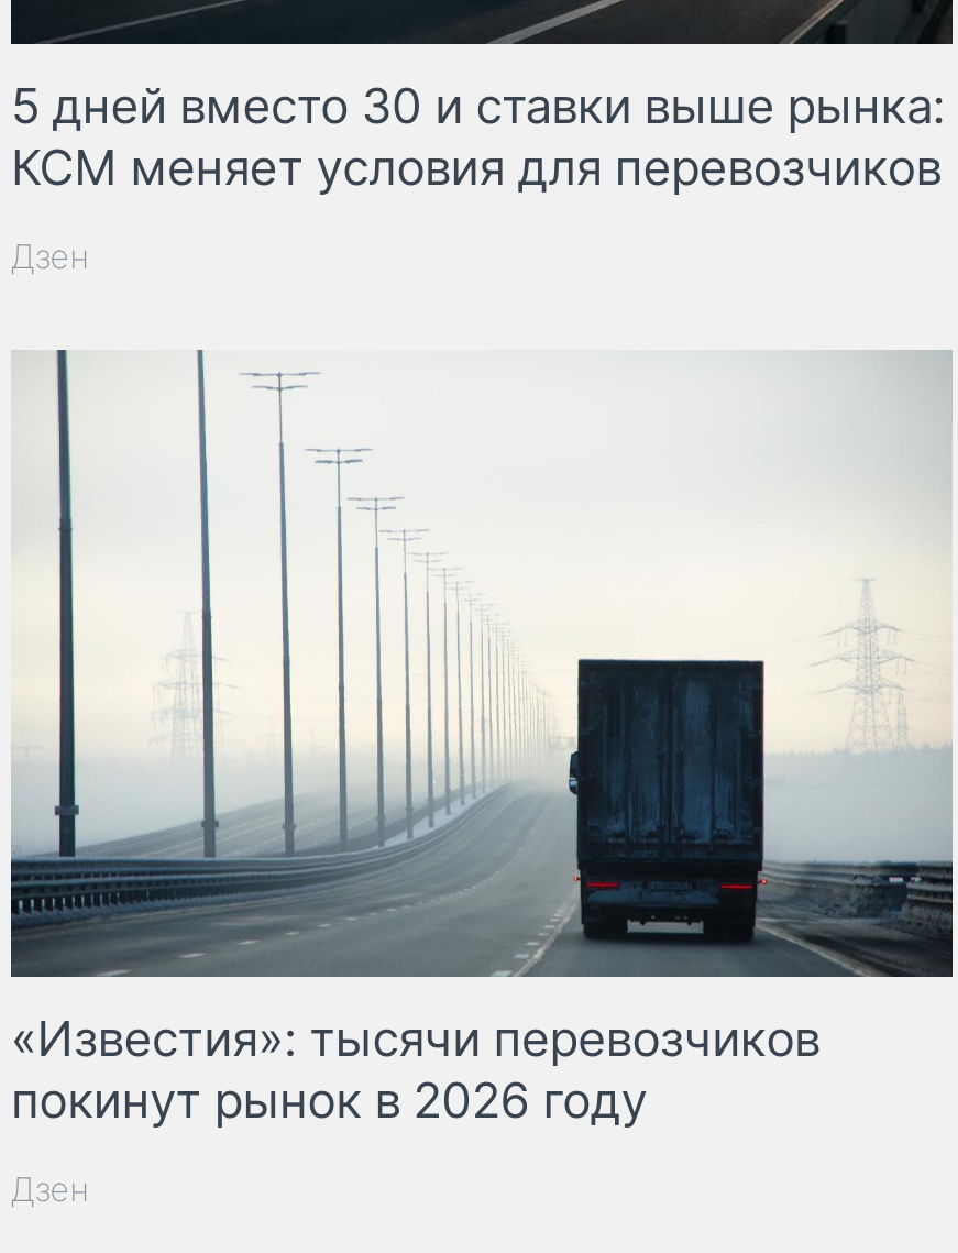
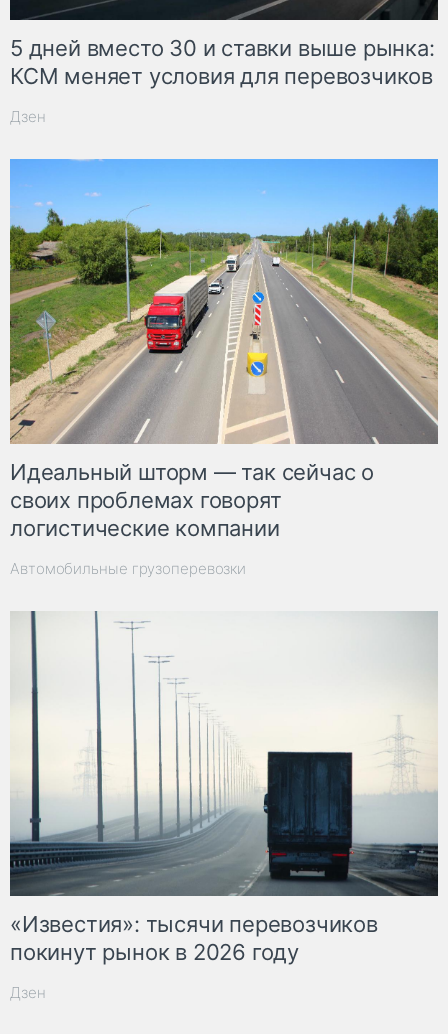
none -> [9,158,439,578] [image] | Идеальный шторм — так сейчас о | своих проблемах говорят | логистические компании | Автомобильные грузоперевозки

